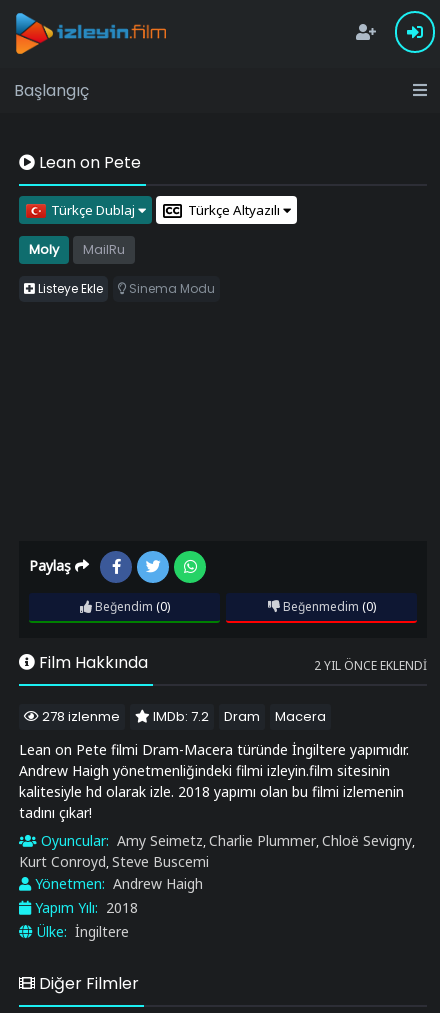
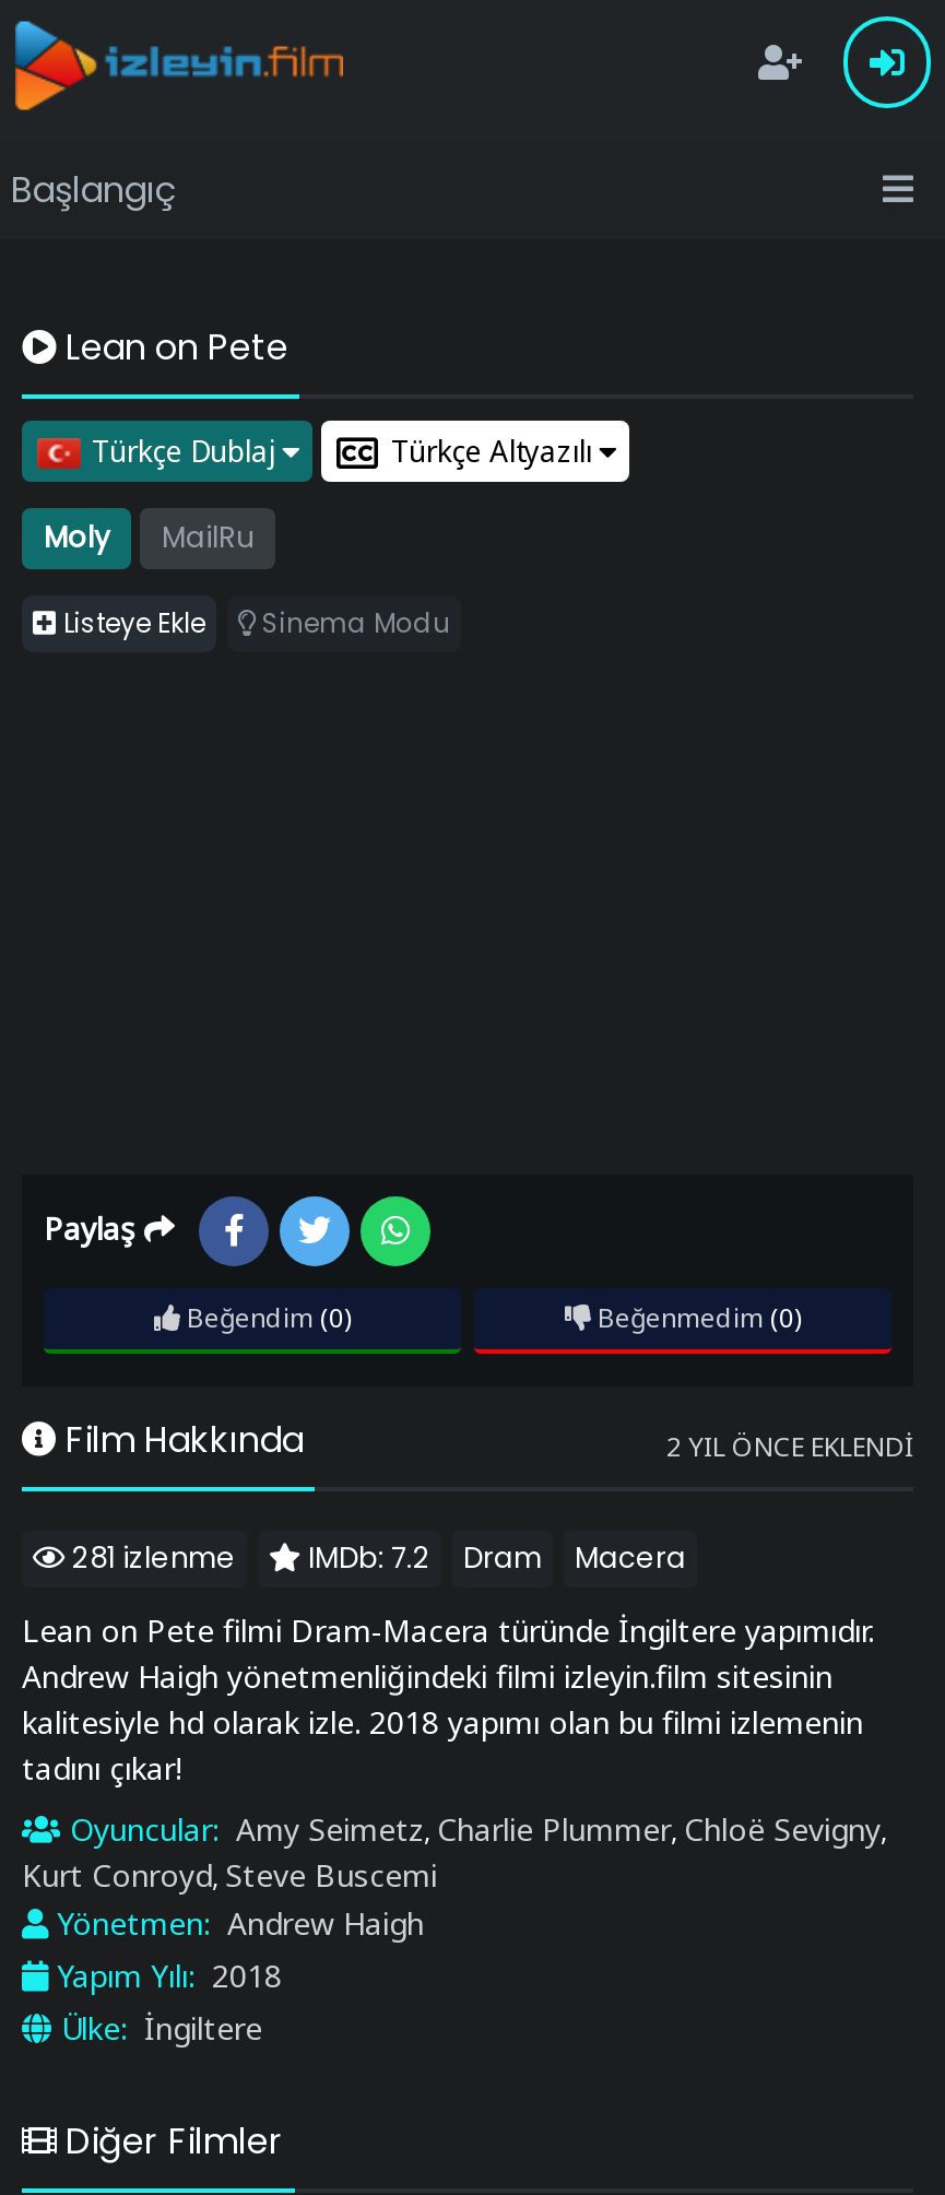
[39,706,326,725] 278 izlenme IMDb: 7.2 Dram Macera -> [66,1536,686,1578] 281 izlenme IMDb: 7.2 Dram Macera

